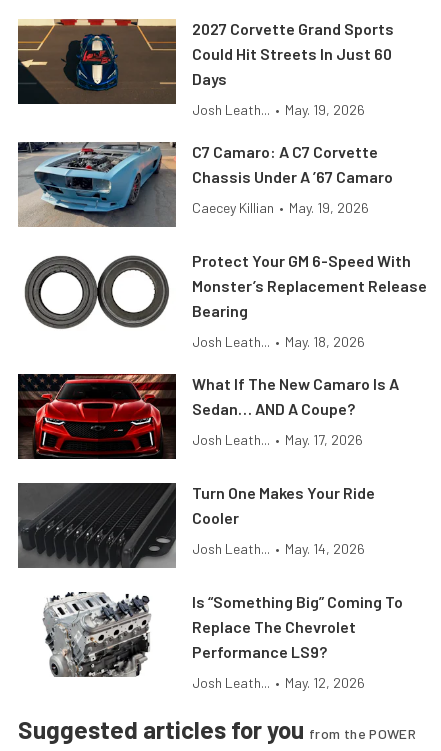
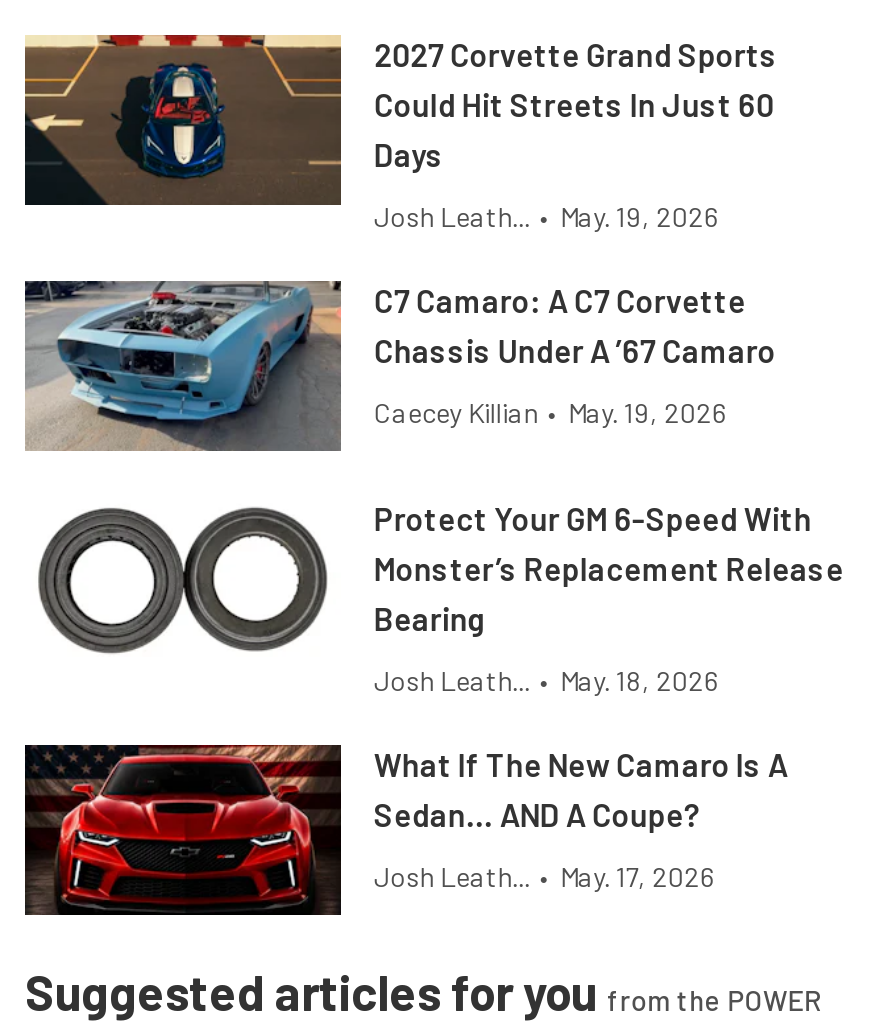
[17,482,403,691] [image] | Turn One Makes Your Ride | Cooler | Josh Leath... • May. 14, 2026 | Is “Something Big” Coming To | Replace The Chevrolet | Performance LS9? | Josh Leath... • May. 12, 2026 -> none
[42,591,152,678] [image] -> none

